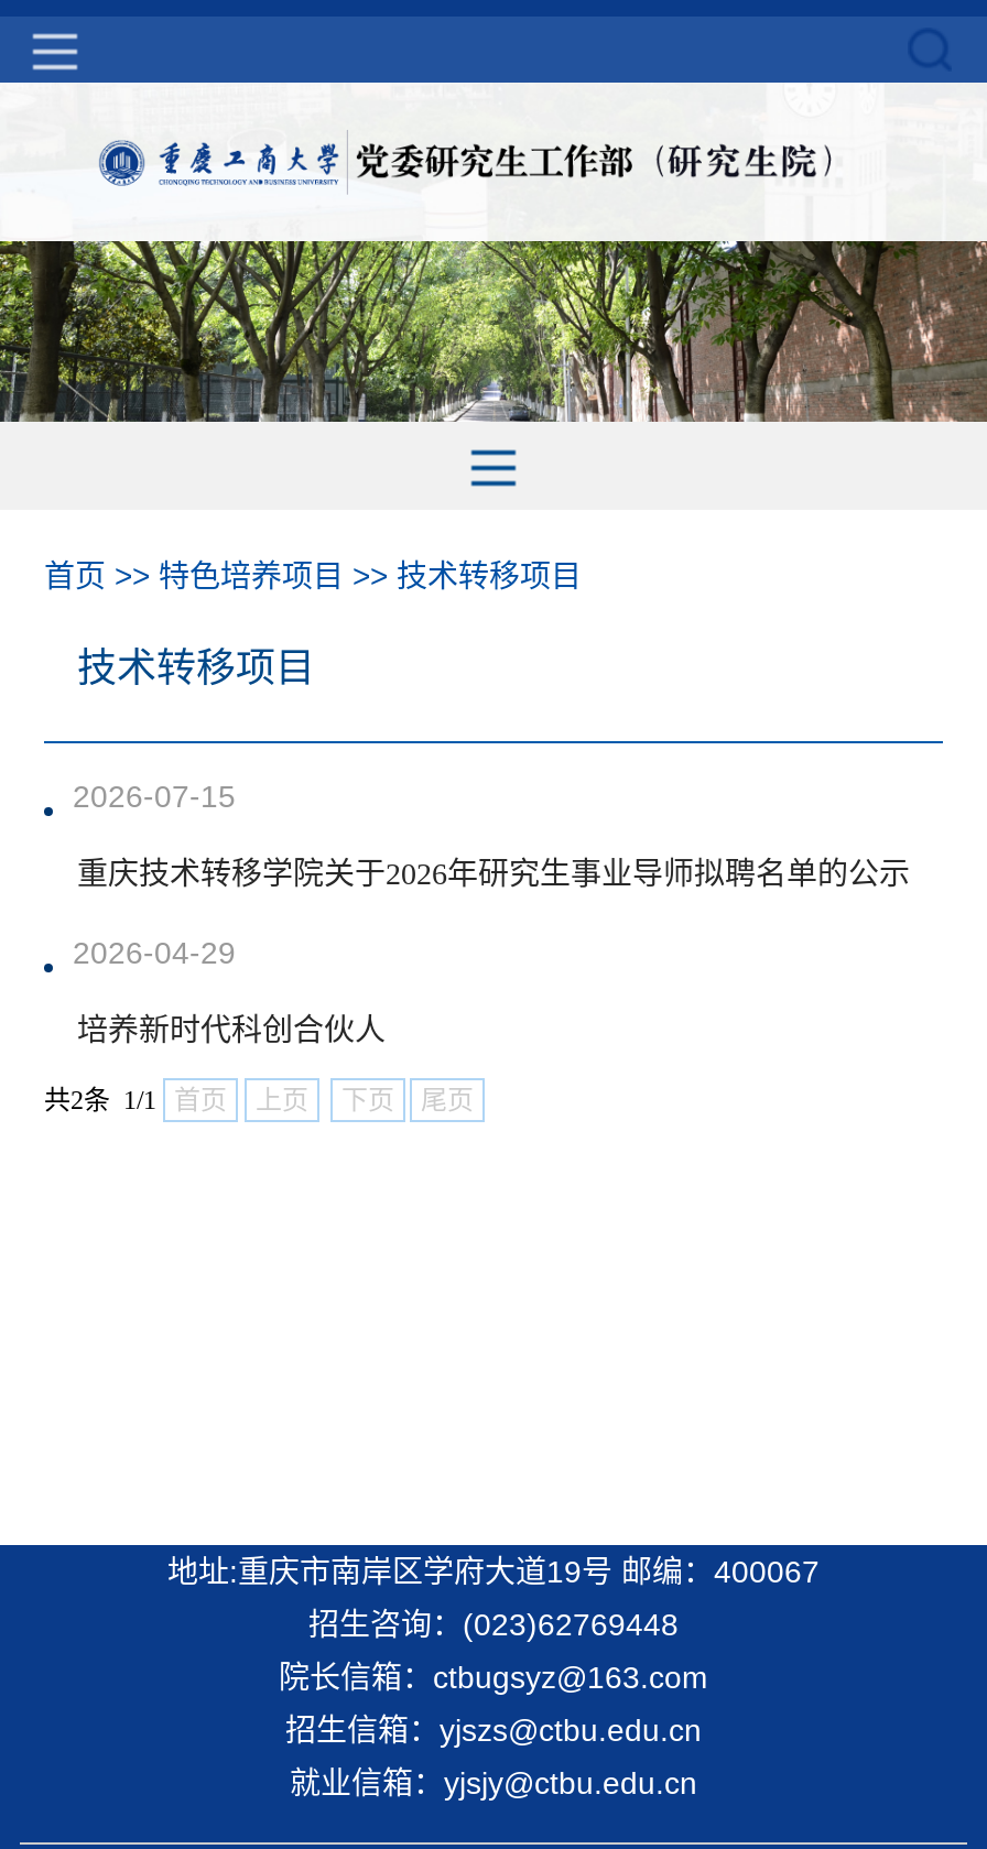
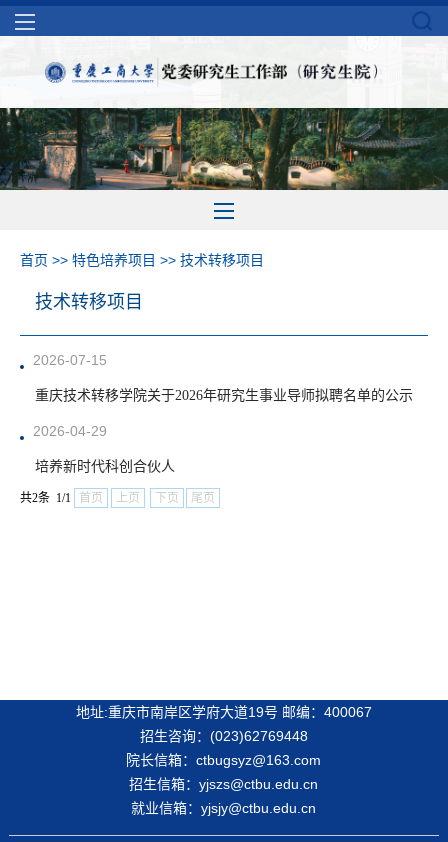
[7,239,980,424] [image] -> [3,107,445,191] [image]

